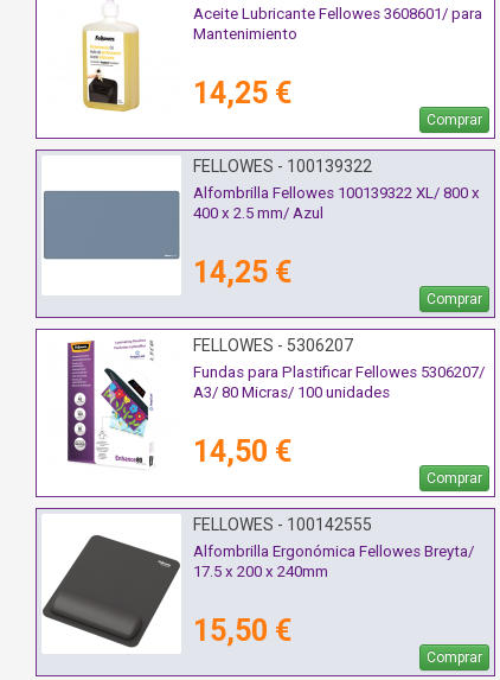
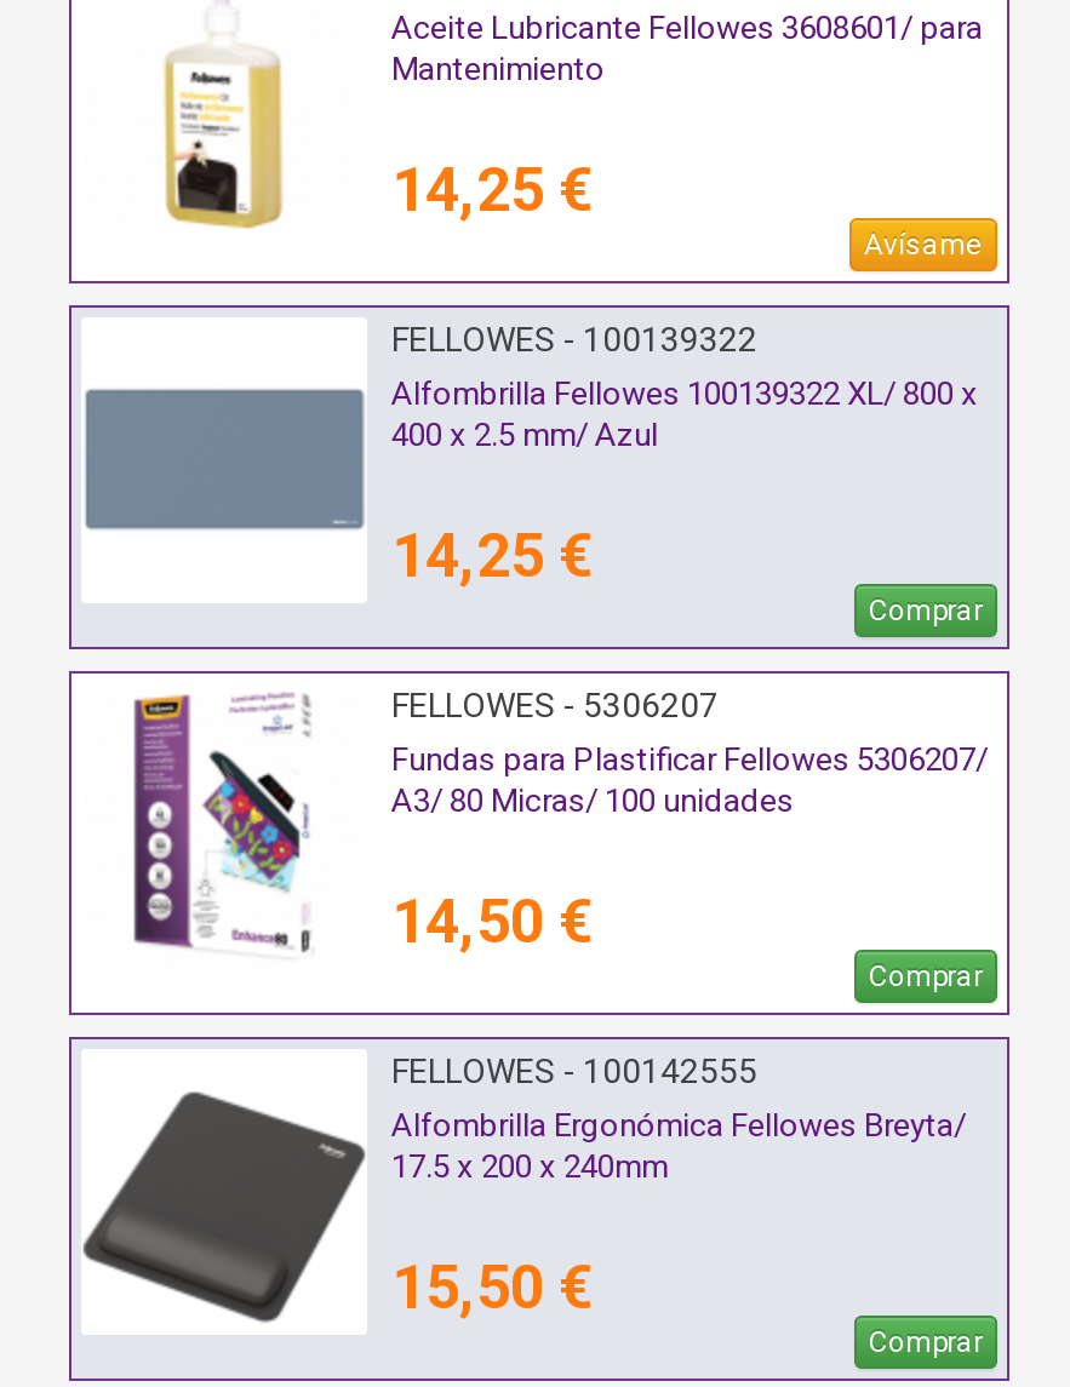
[427,111,482,128] Comprar -> [864,227,983,261] Avísame

